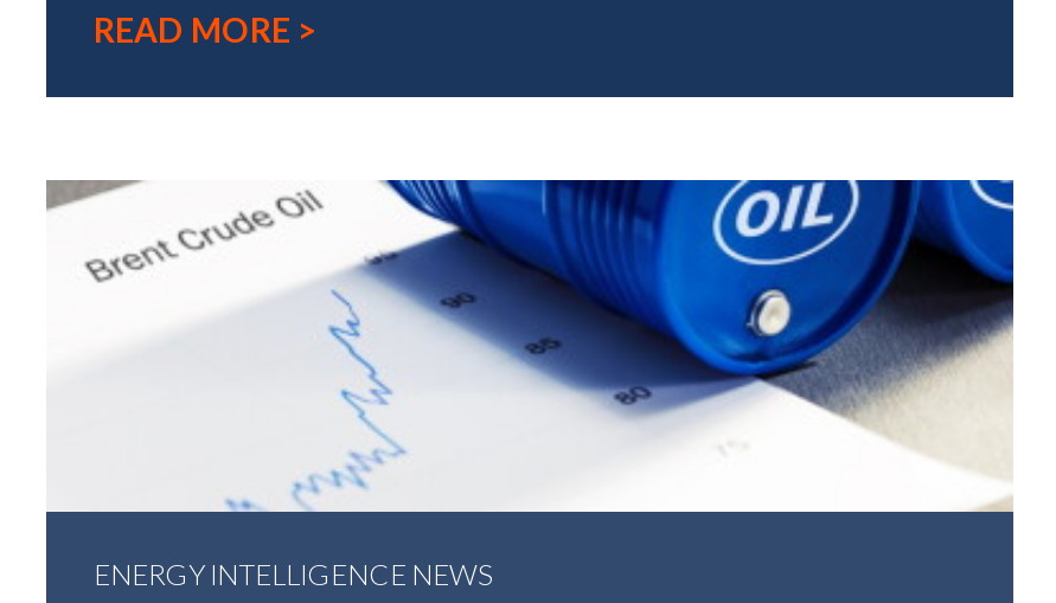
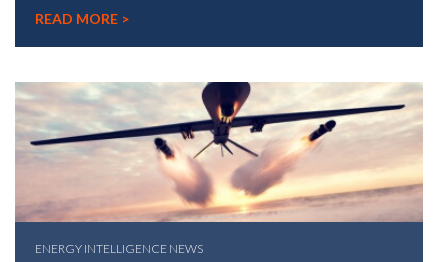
[46,178,1016,514] [image] -> [15,81,423,223] [image]

